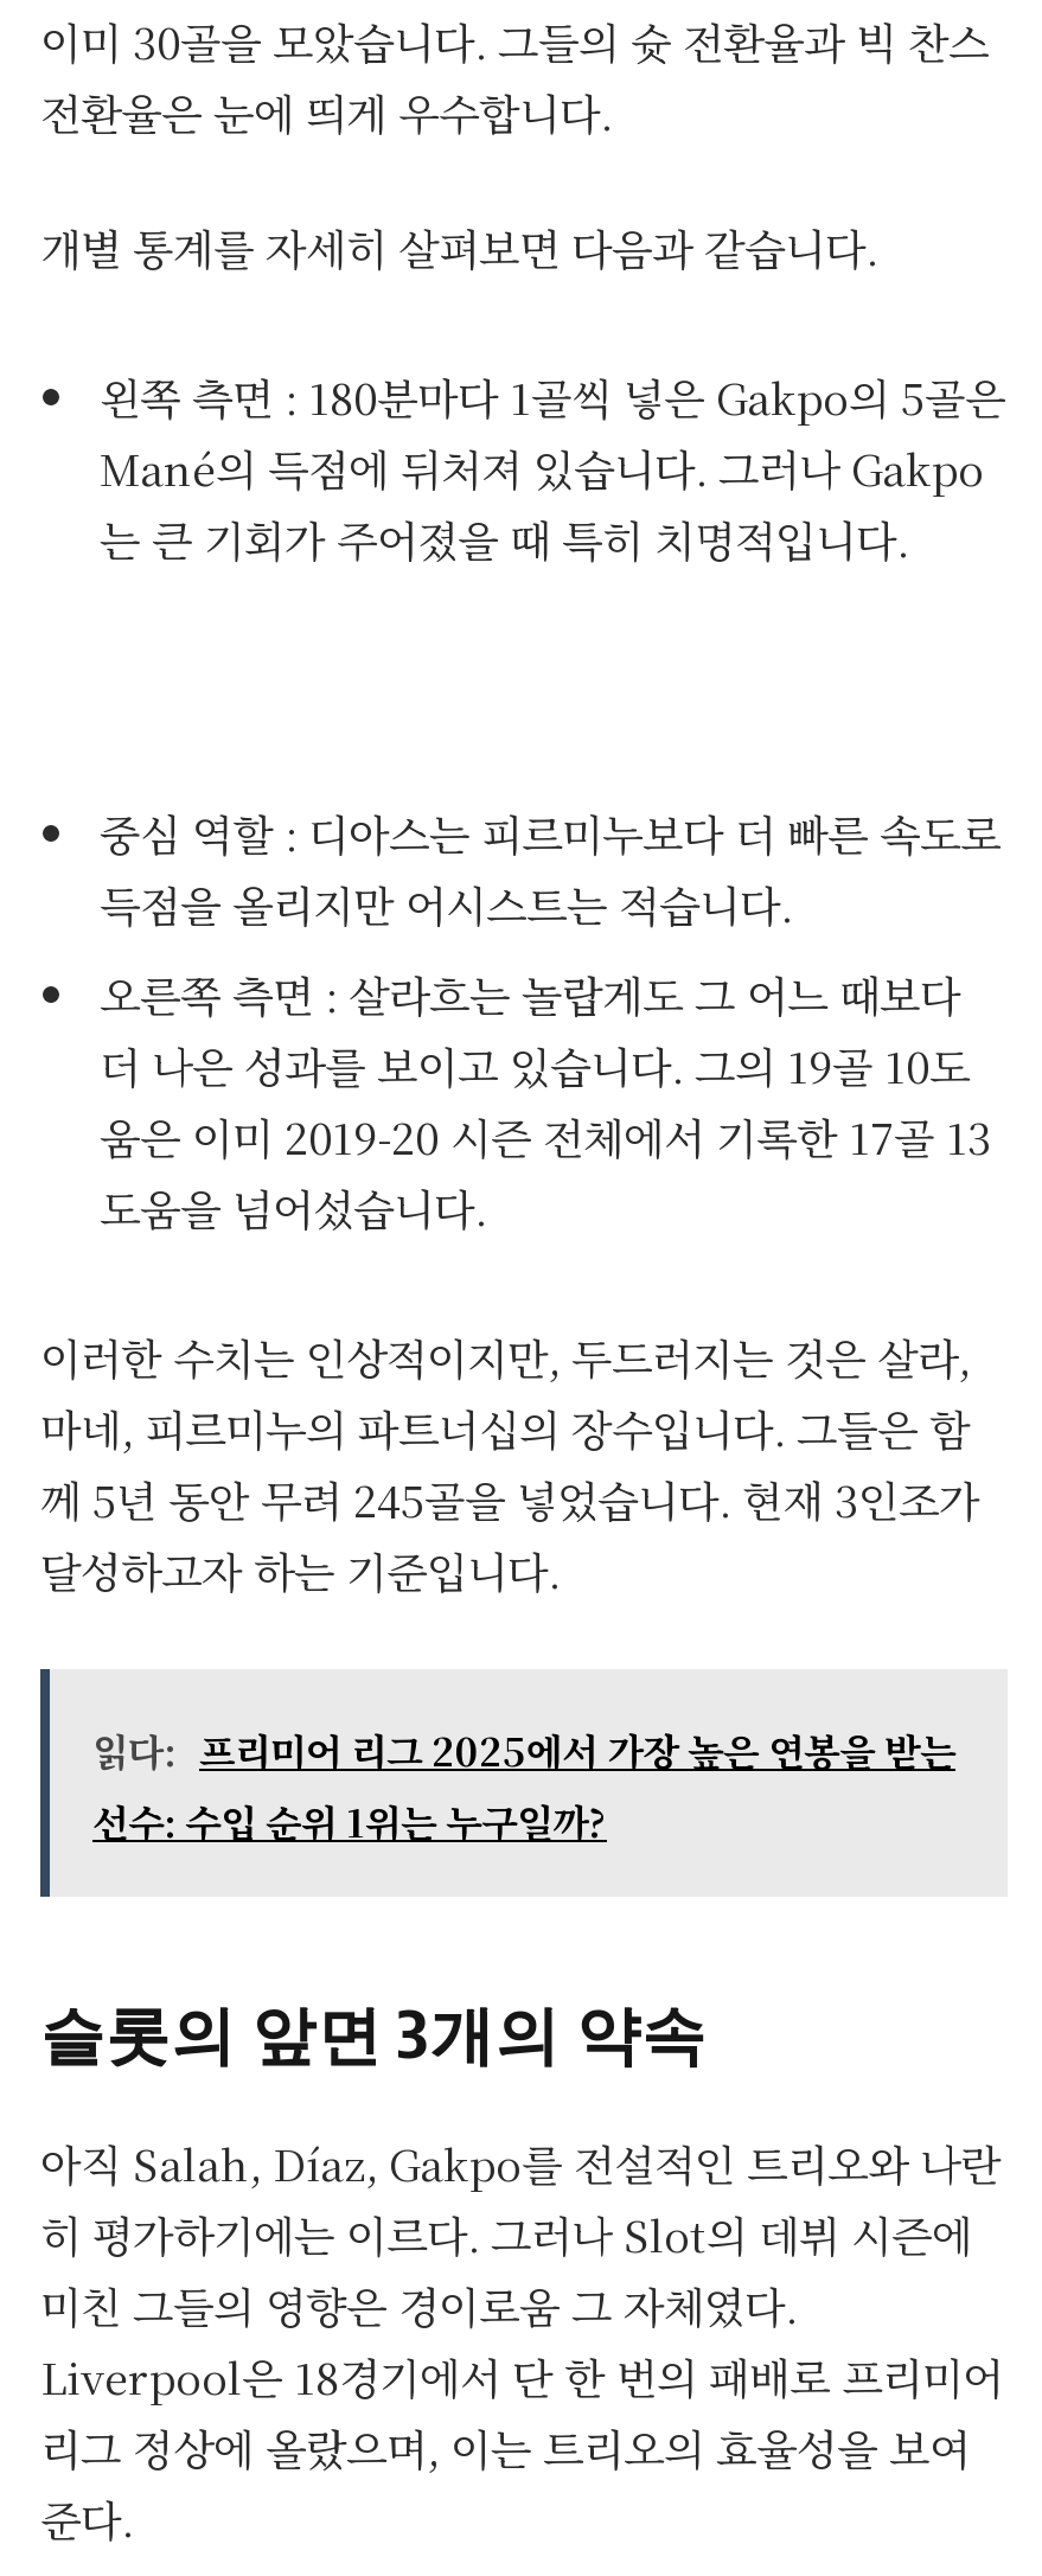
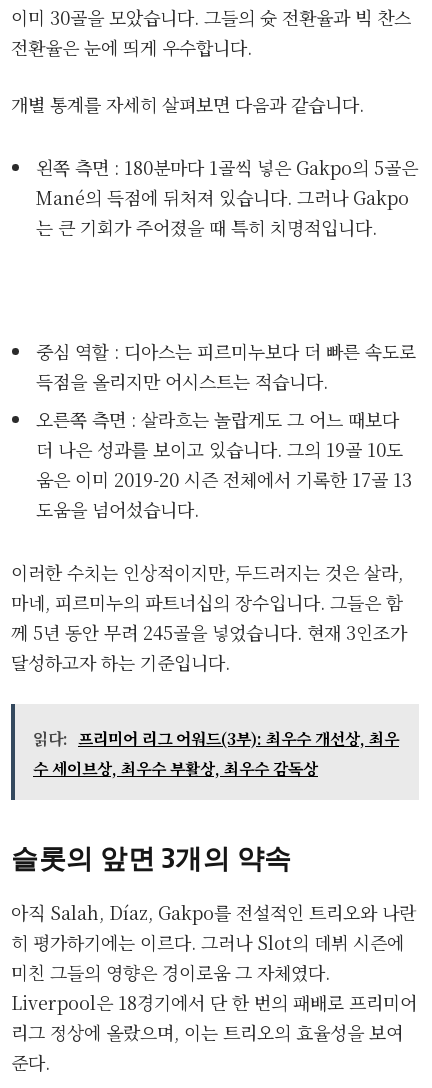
[92,1725,955,1850] 읽다: 프리미어 리그 2025에서 가장 높은 연봉을 받는 | 선수: 수입 순위 1위는 누구일까? -> [33,727,399,780] 읽다: 프리미어 리그 어워드(3부): 최우수 개선상, 최우 | 수 세이브상, 최우수 부활상, 최우수 감독상

